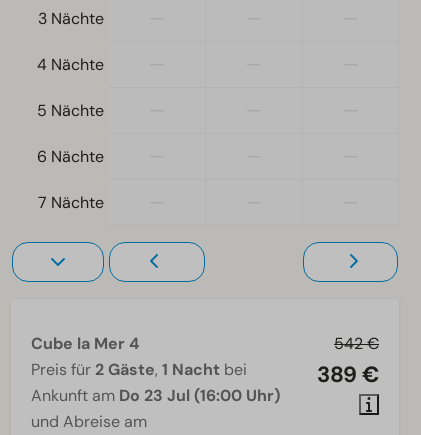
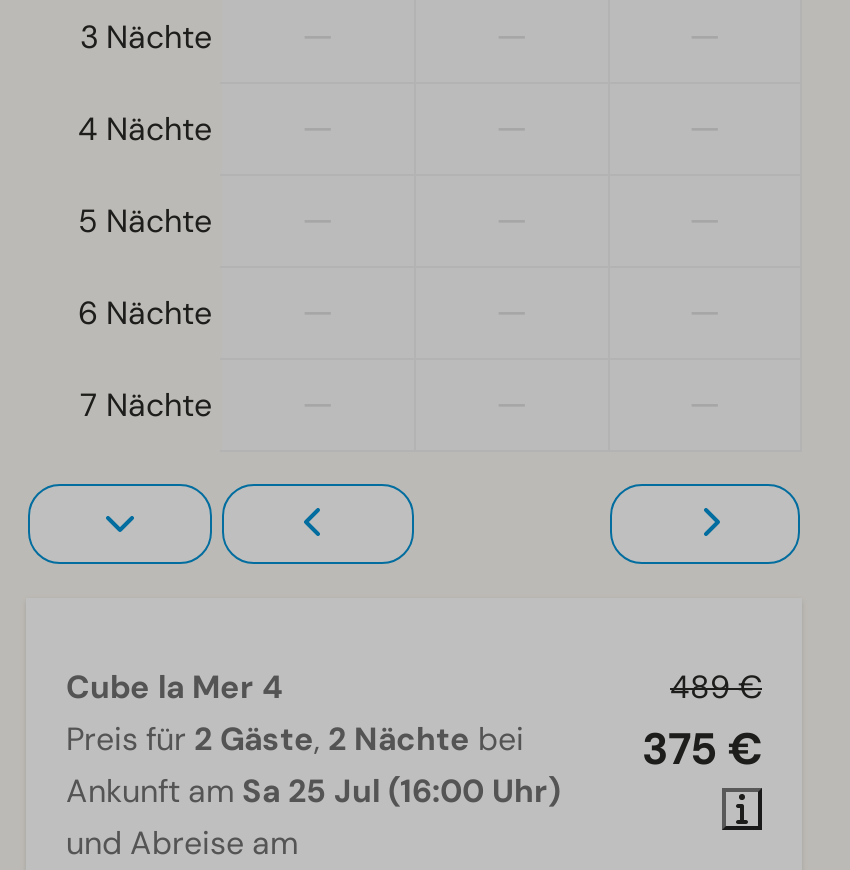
[334,333,379,354] 542 € -> [670,666,762,708] 489 €
[31,359,247,380] Preis für 2 Gäste, 1 Nacht bei -> [66,718,524,760] Preis für 2 Gäste, 2 Nächte bei
[317,360,379,389] 389 € -> [642,720,762,778] 375 €
[31,385,280,406] Ankunft am Do 23 Jul (16:00 Uhr) -> [66,770,560,812] Ankunft am Sa 25 Jul (16:00 Uhr)

